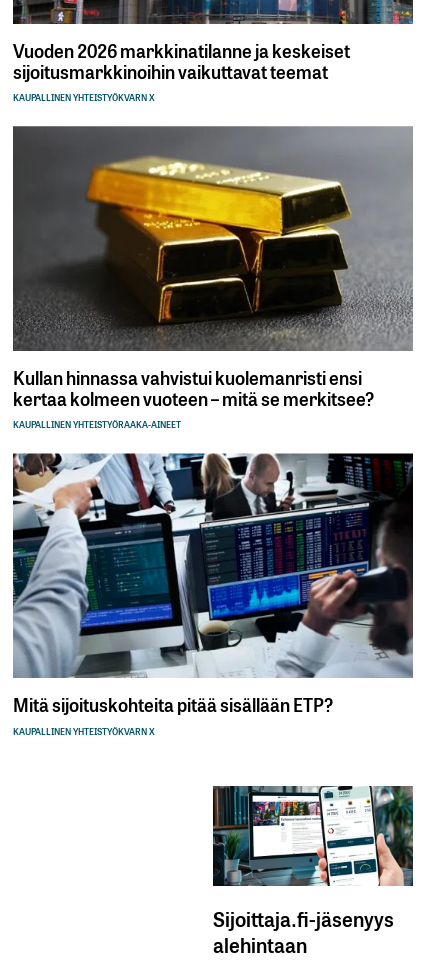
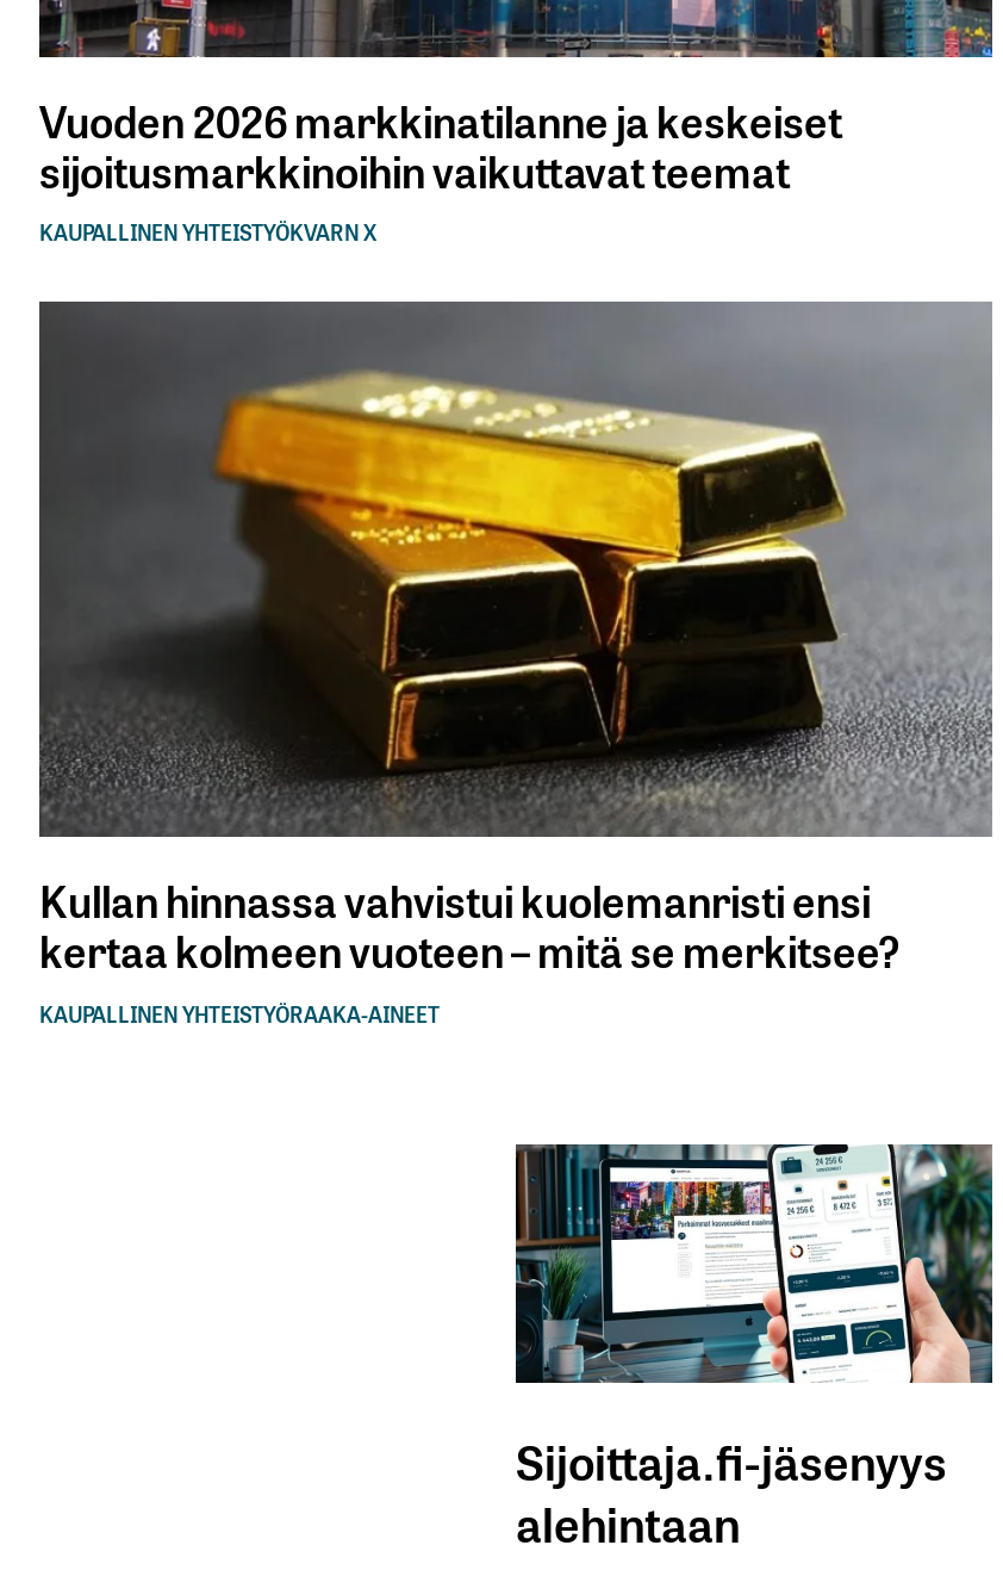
[12,452,414,738] [image] | Mitä sijoituskohteita pitää sisällään ETP? | KAUPALLINEN YHTEISTYÖKVARN X -> none

